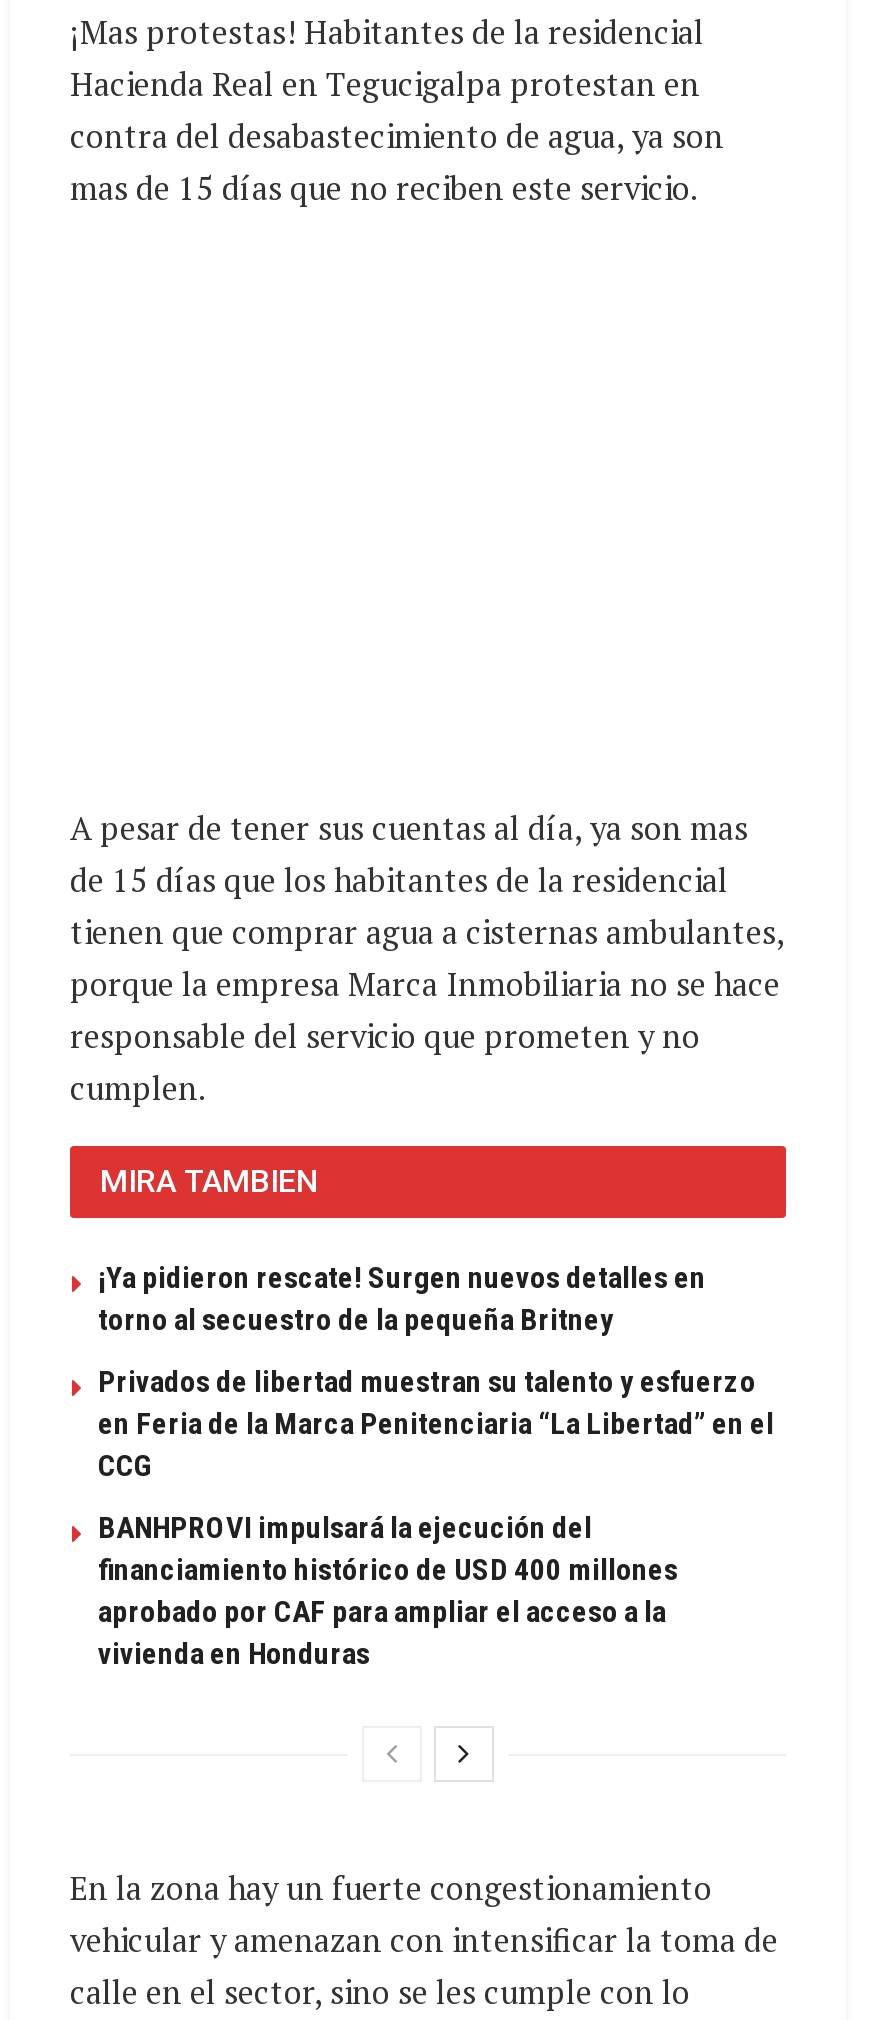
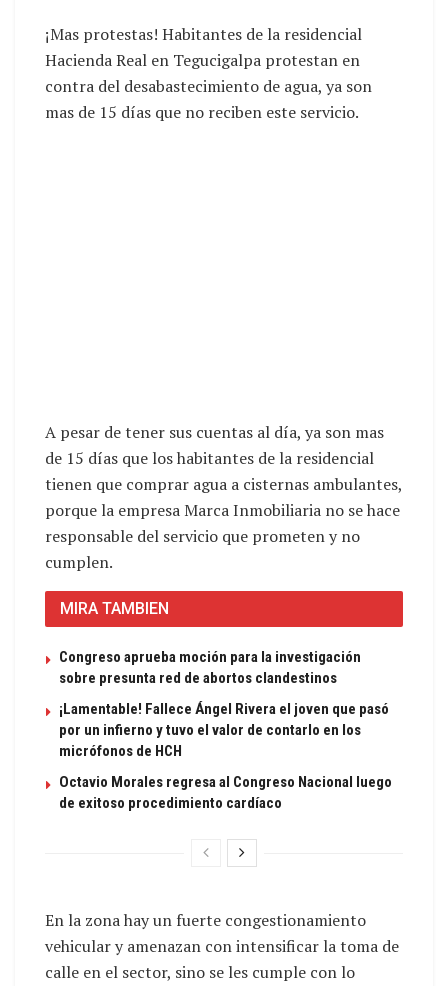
[98,1260,706,1338] ¡Ya pidieron rescate! Surgen nuevos detalles en | torno al secuestro de la pequeña Britney -> [59,648,361,687] Congreso aprueba moción para la investigación | sobre presunta red de abortos clandestinos
[98,1364,774,1484] Privados de libertad muestran su talento y esfuerzo | en Feria de la Marca Penitenciaria “La Libertad” en el | CCG -> [59,700,389,760] ¡Lamentable! Fallece Ángel Rivera el joven que pasó | por un infierno y tuvo el valor de contarlo en los | micrófonos de HCH
[98,1510,678,1672] BANHPROVI impulsará la ejecución del | financiamiento histórico de USD 400 millones | aprobado por CAF para ampliar el acceso a la | vivienda en Honduras -> [59,773,392,812] Octavio Morales regresa al Congreso Nacional luego | de exitoso procedimiento cardíaco

